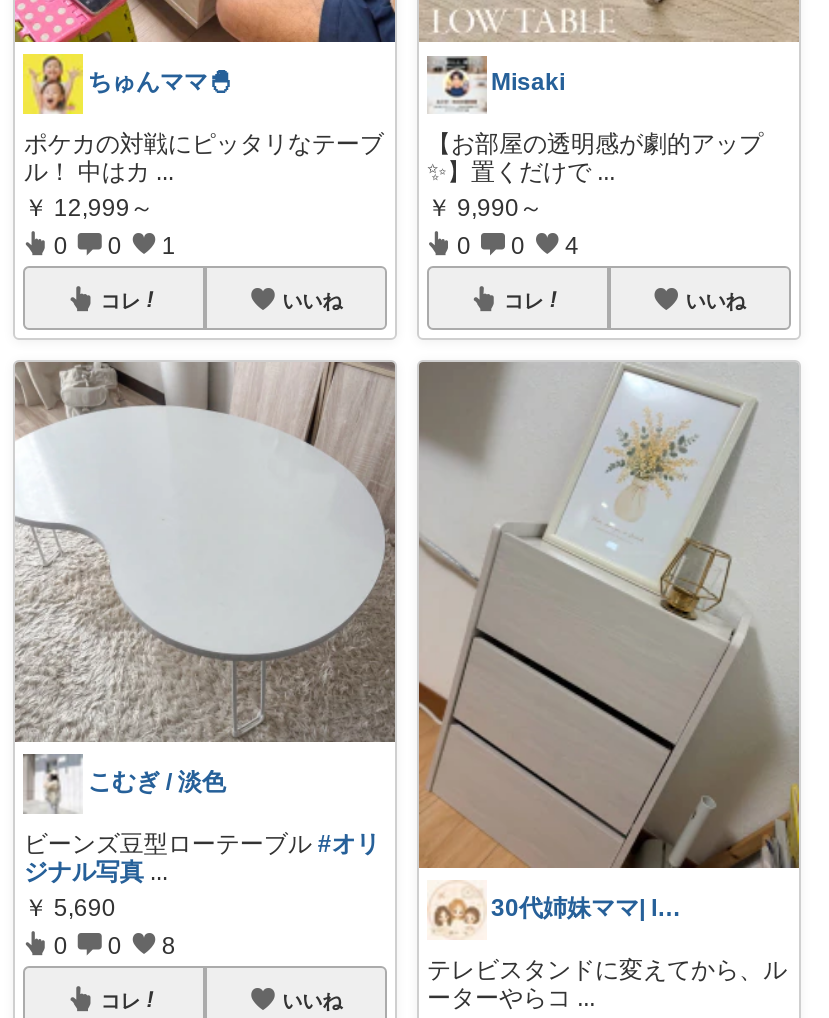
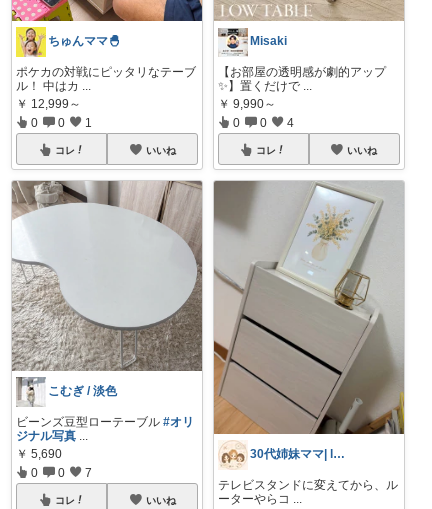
[54,932,176,956] 0 0 8 -> [31,466,92,478] 0 0 7

